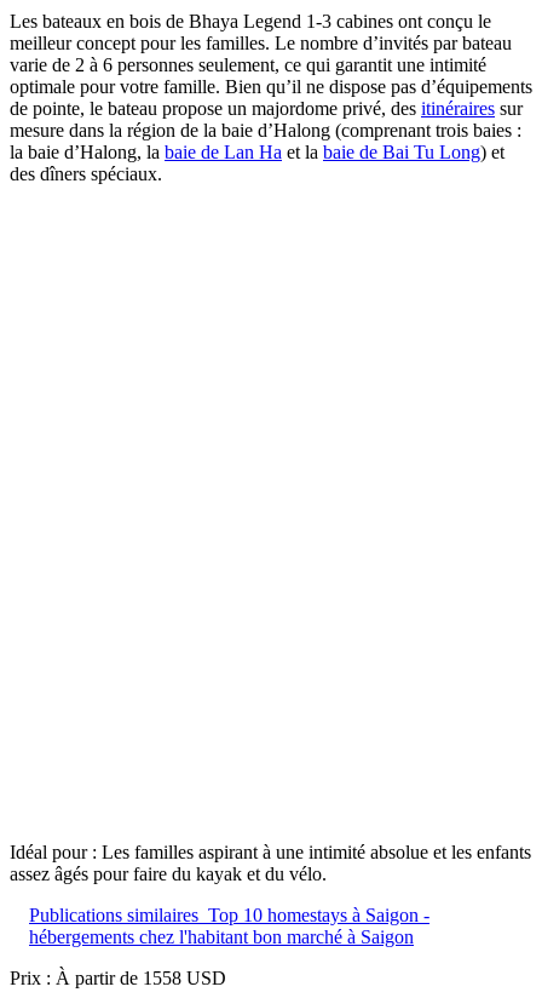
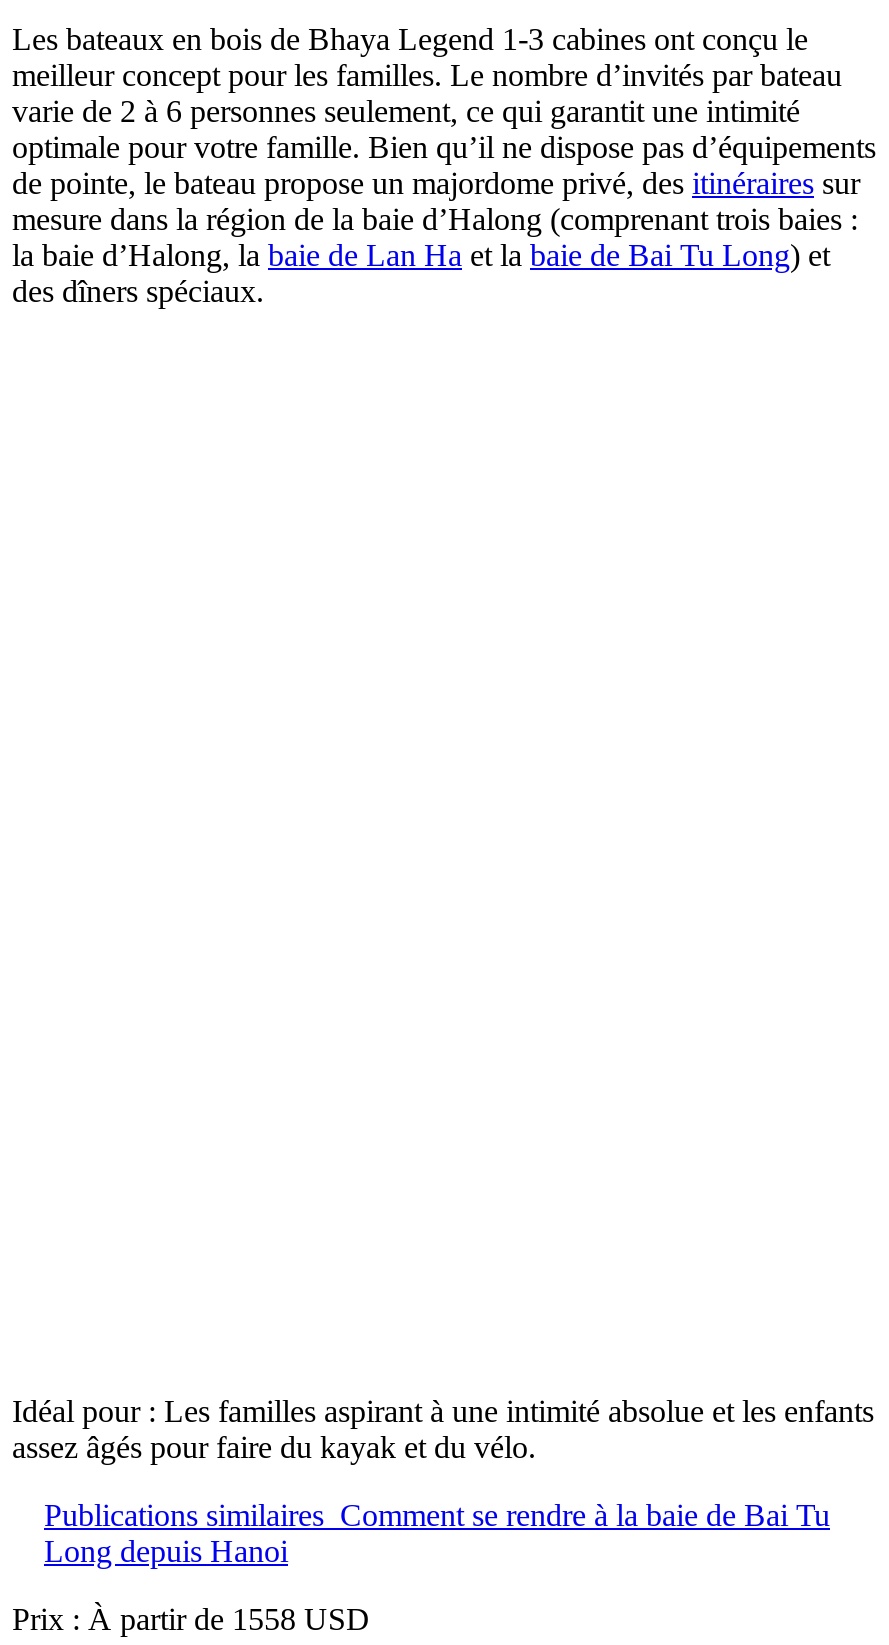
[29,904,429,947] Publications similaires Top 10 homestays à Saigon - | hébergements chez l'habitant bon marché à Saigon -> [44,1497,830,1567] Publications similaires Comment se rendre à la baie de Bai Tu | Long depuis Hanoi

